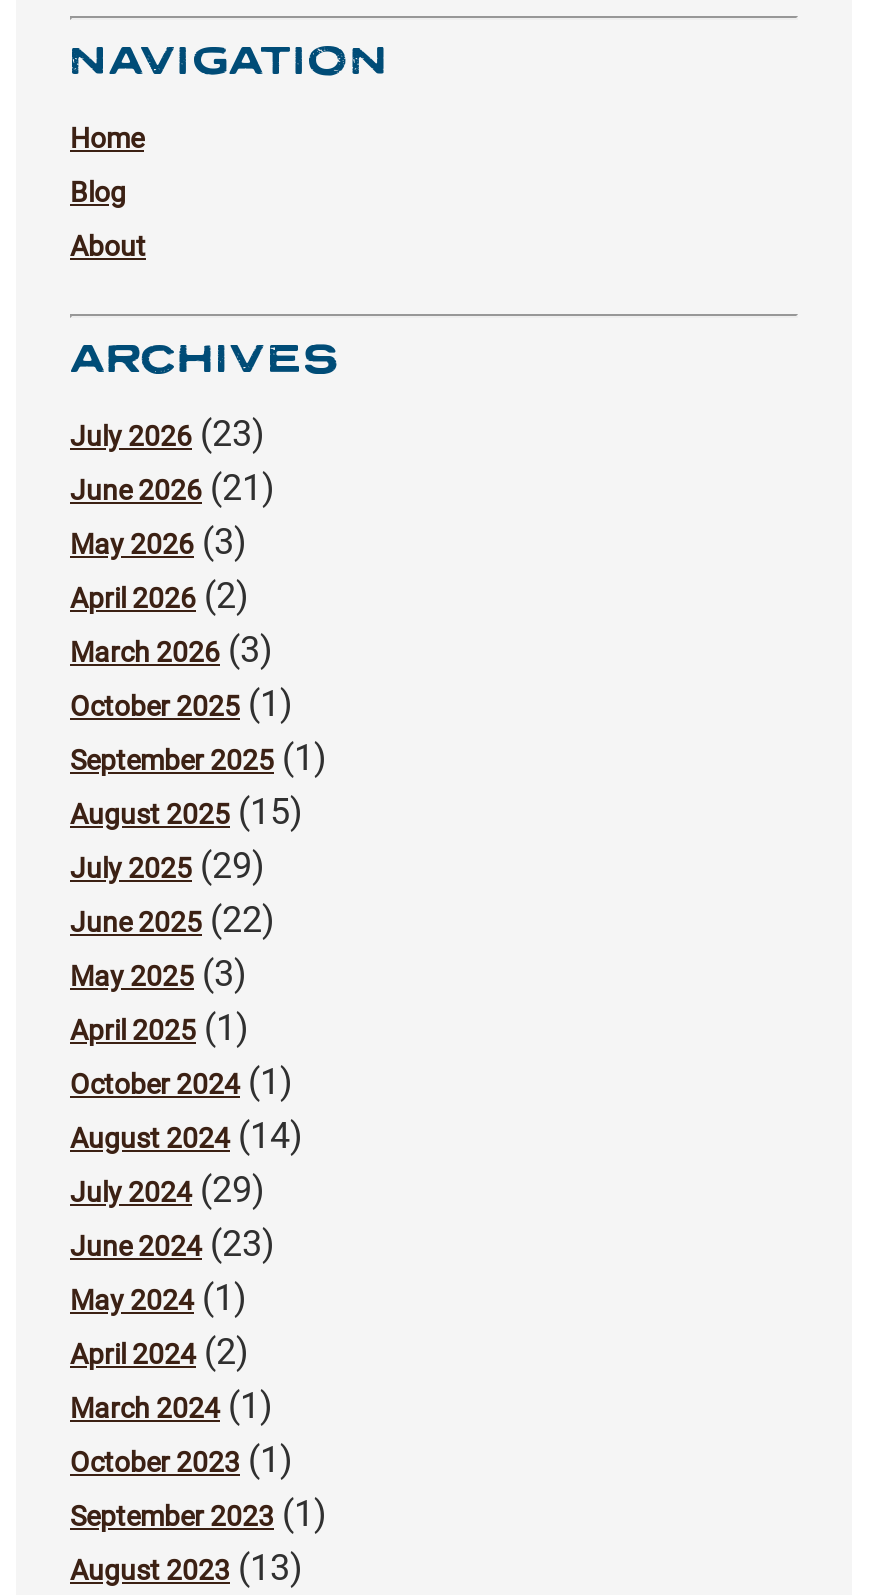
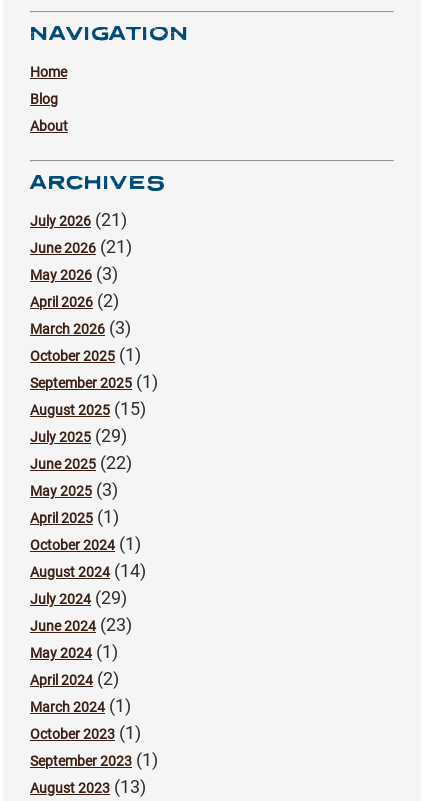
[70,411,264,453] July 2026 (23) -> [30,209,127,230] July 2026 (21)

